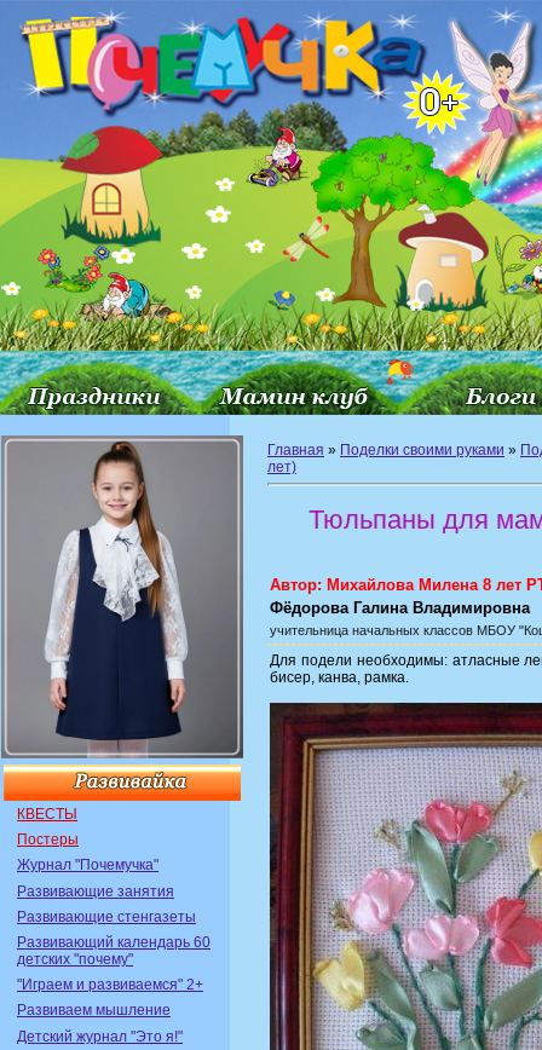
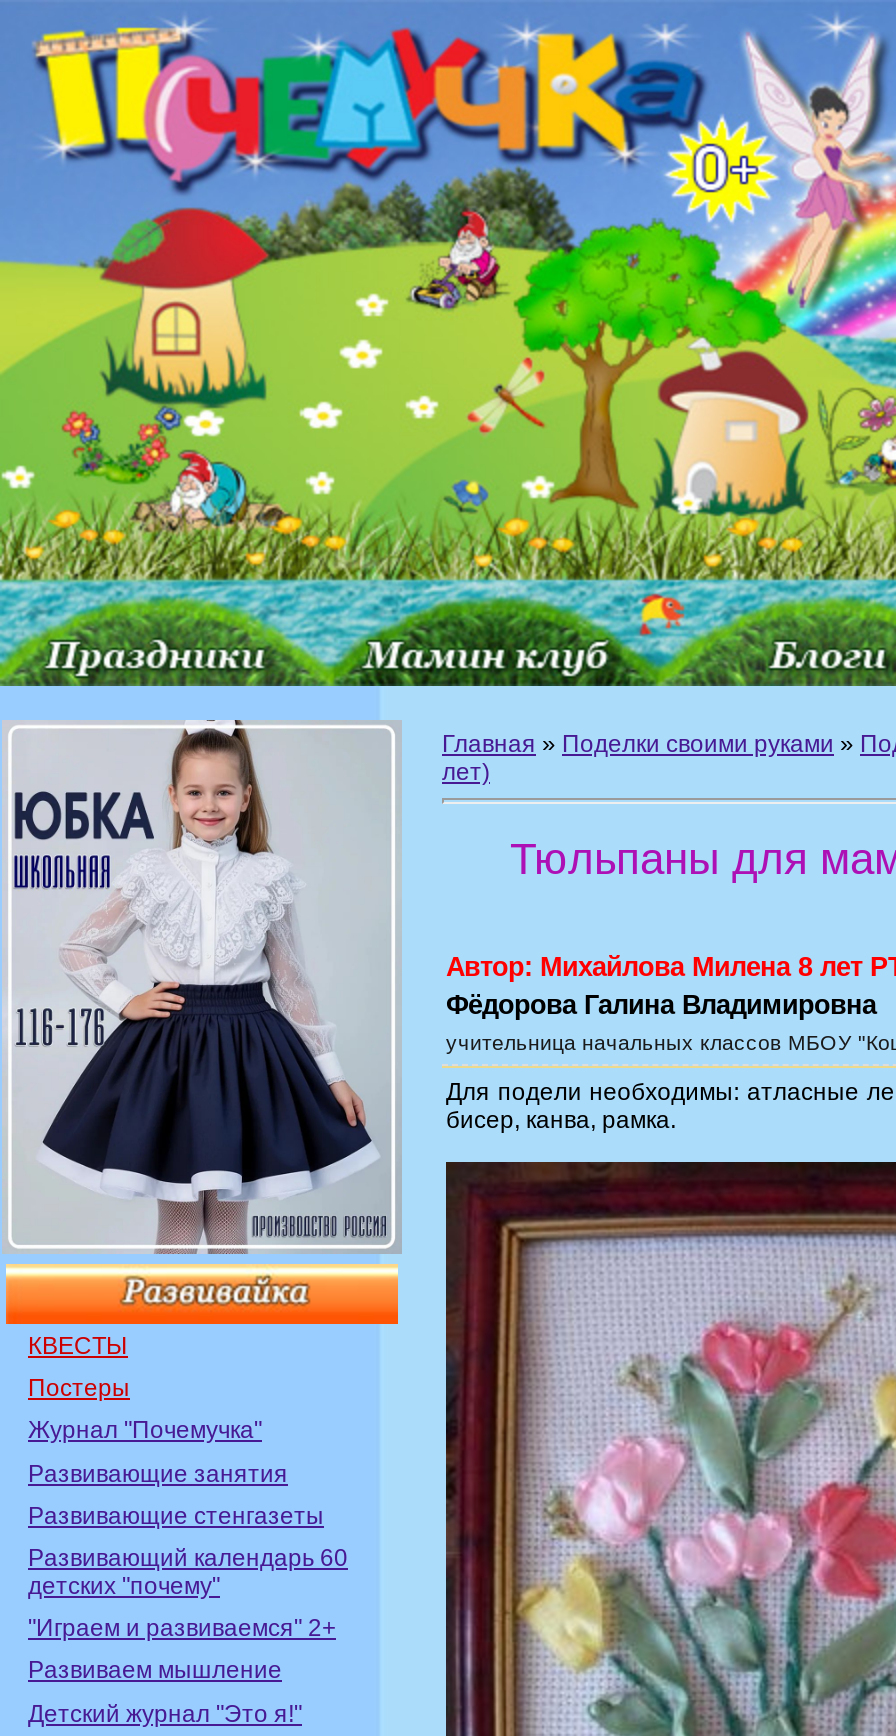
[4,435,243,758] [image] -> [6,720,400,1254] [image]

